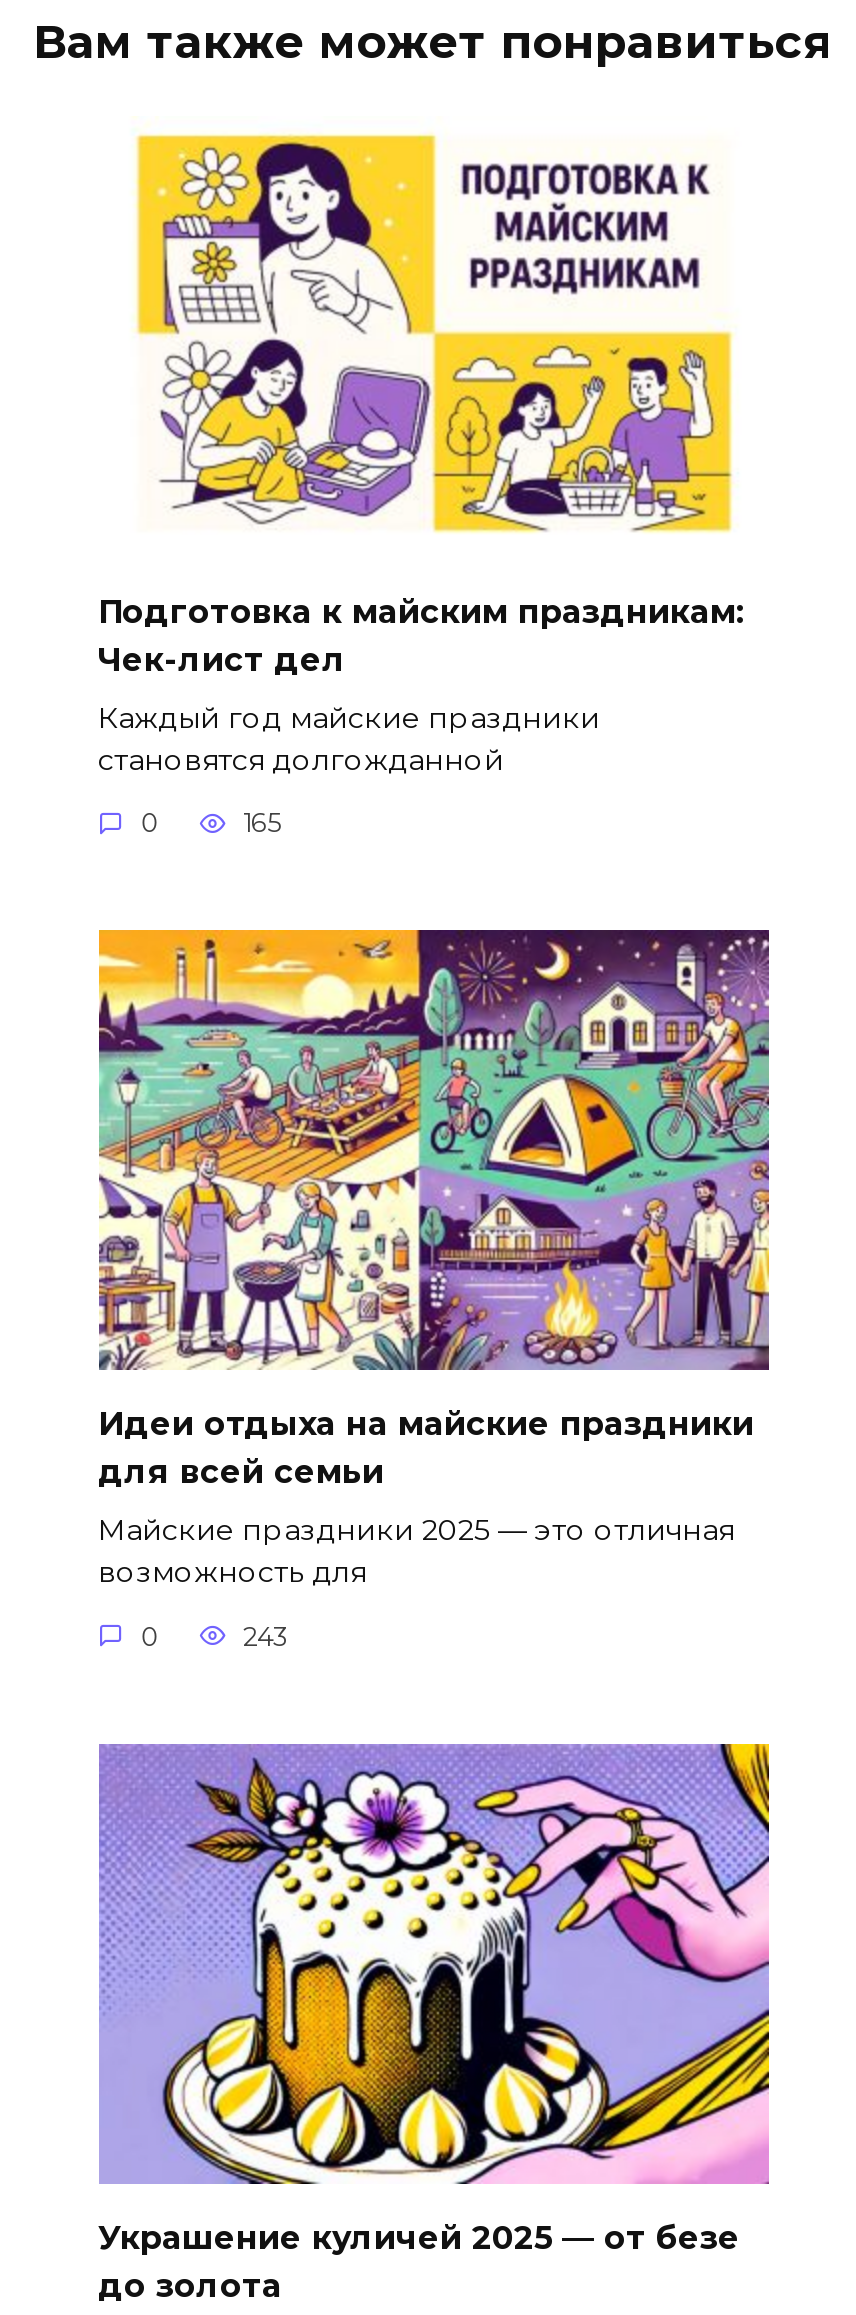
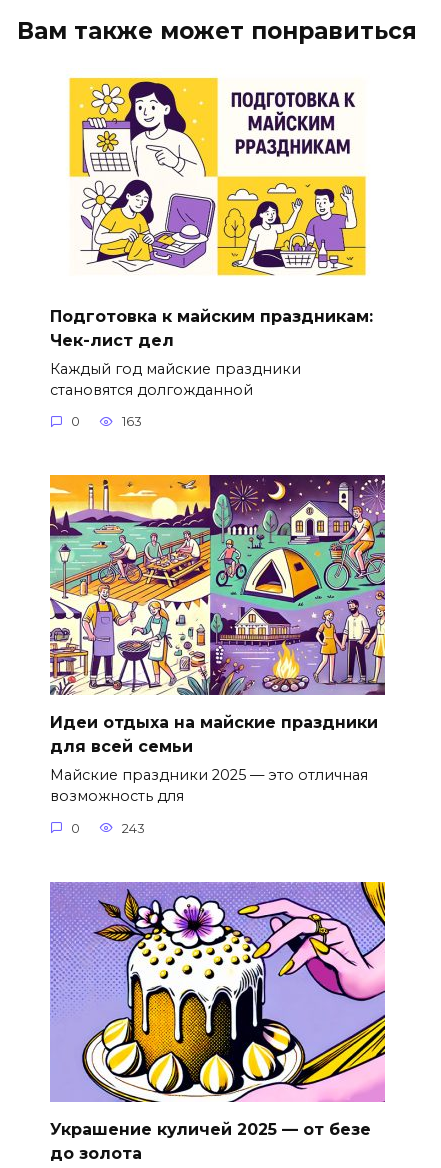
[243,808,281,838] 165 -> [122,414,142,429] 163

